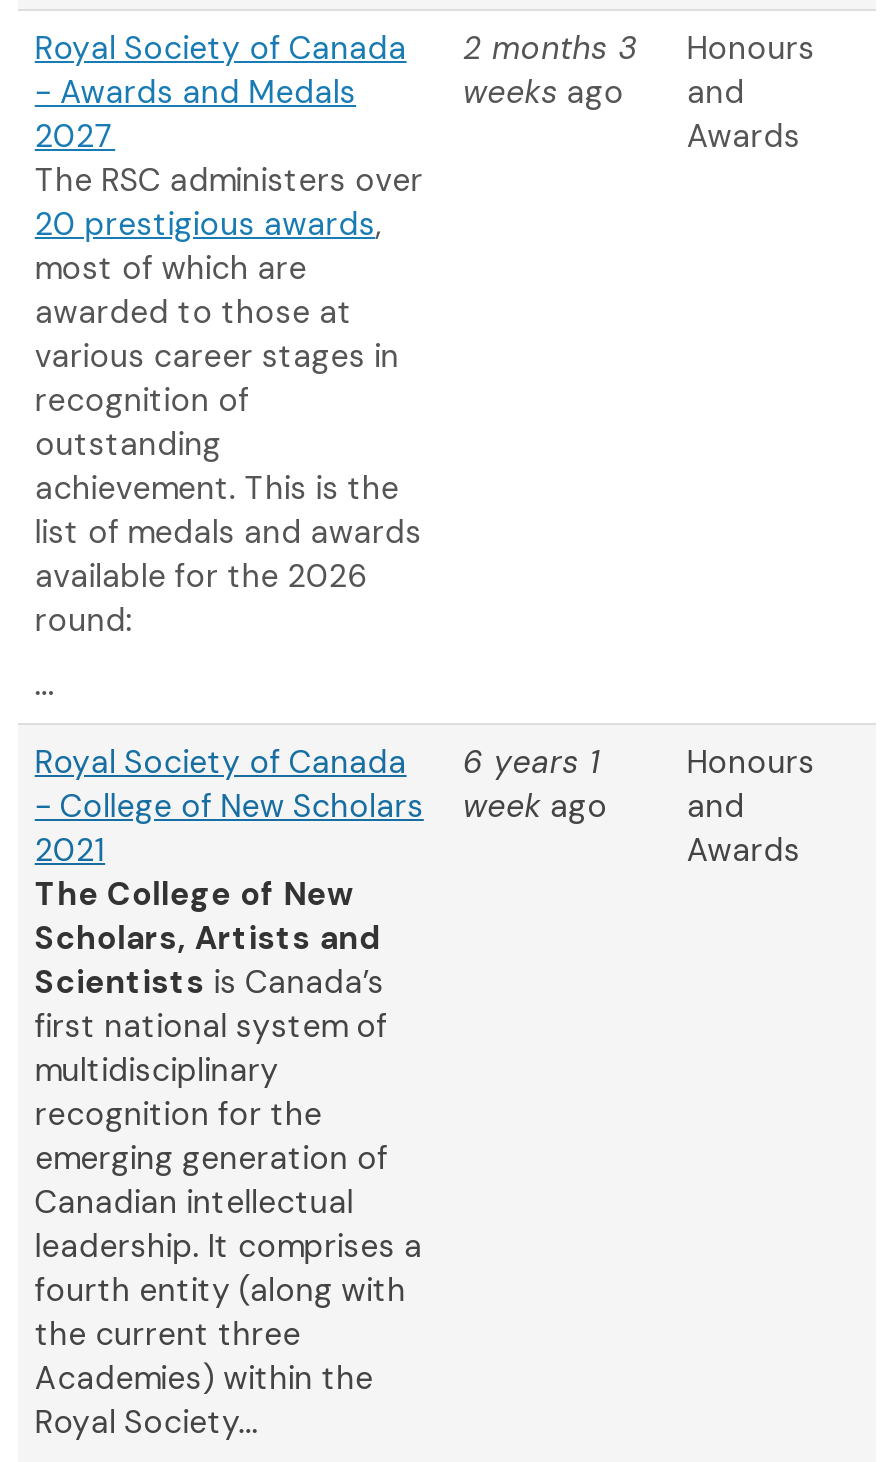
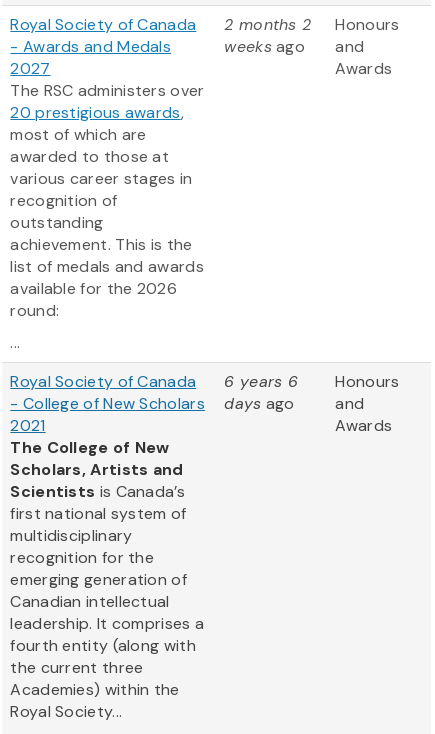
[35,27,815,69] Royal Society of Canada 2 months 3 Honours -> [10,14,399,35] Royal Society of Canada 2 months 2 Honours
[463,741,600,783] 6 years 1 -> [224,371,298,392] 6 years 6
[463,785,608,827] week ago -> [224,393,295,414] days ago

